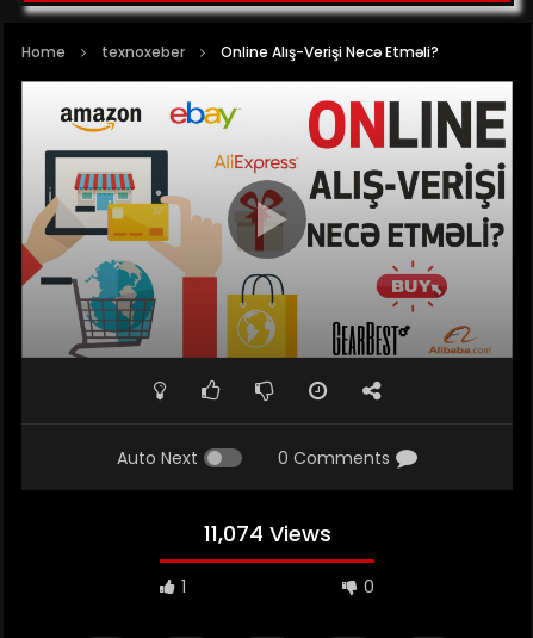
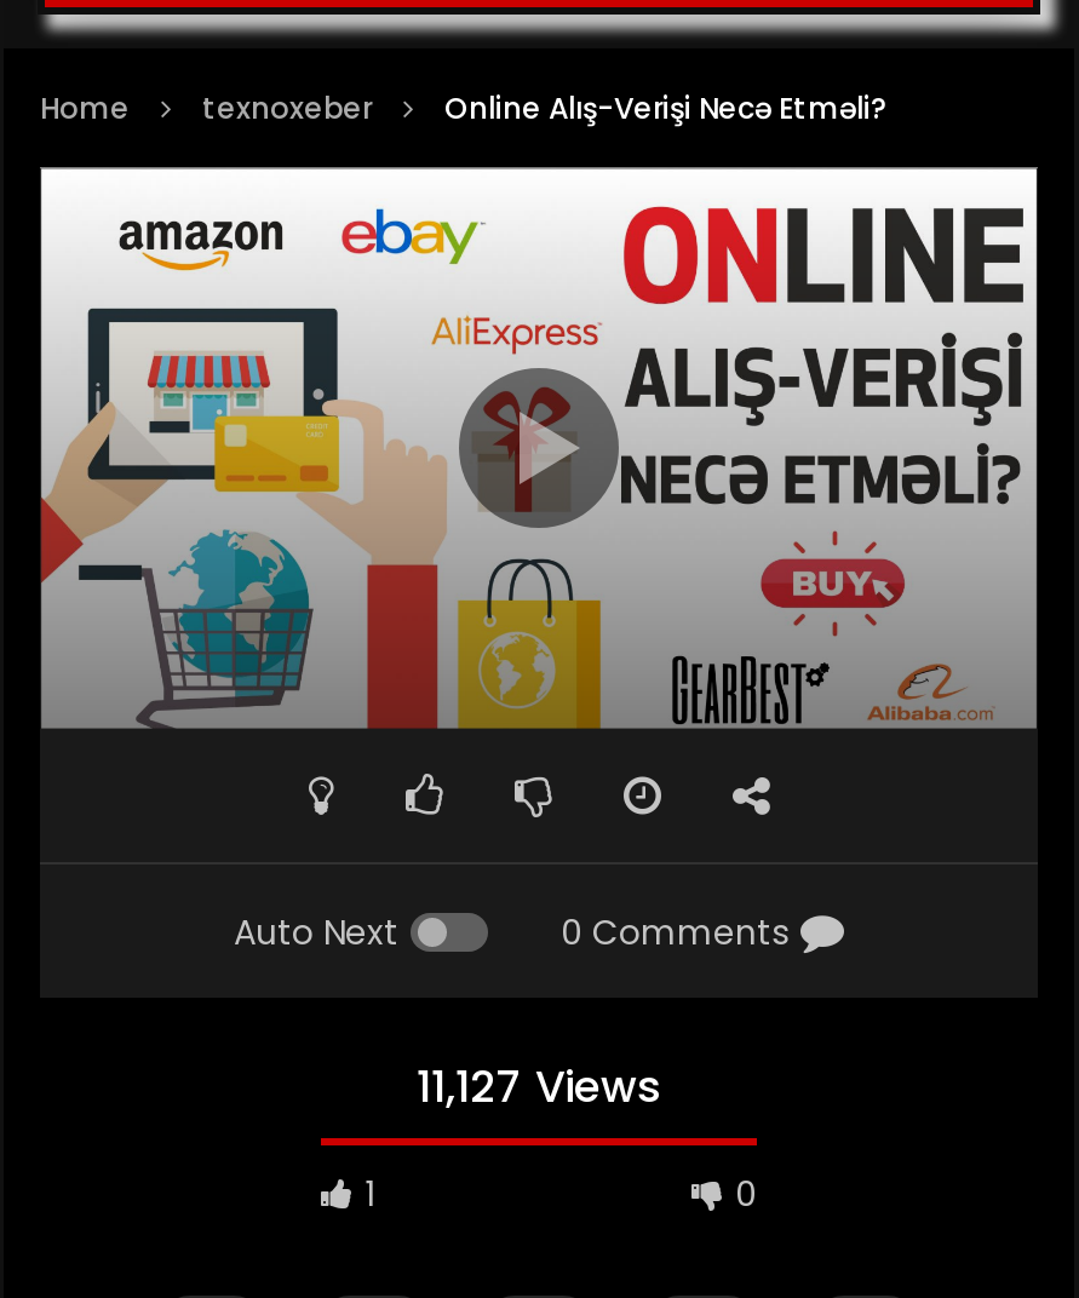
[203,519,331,548] 11,074 Views -> [417,1055,661,1116] 11,127 Views

